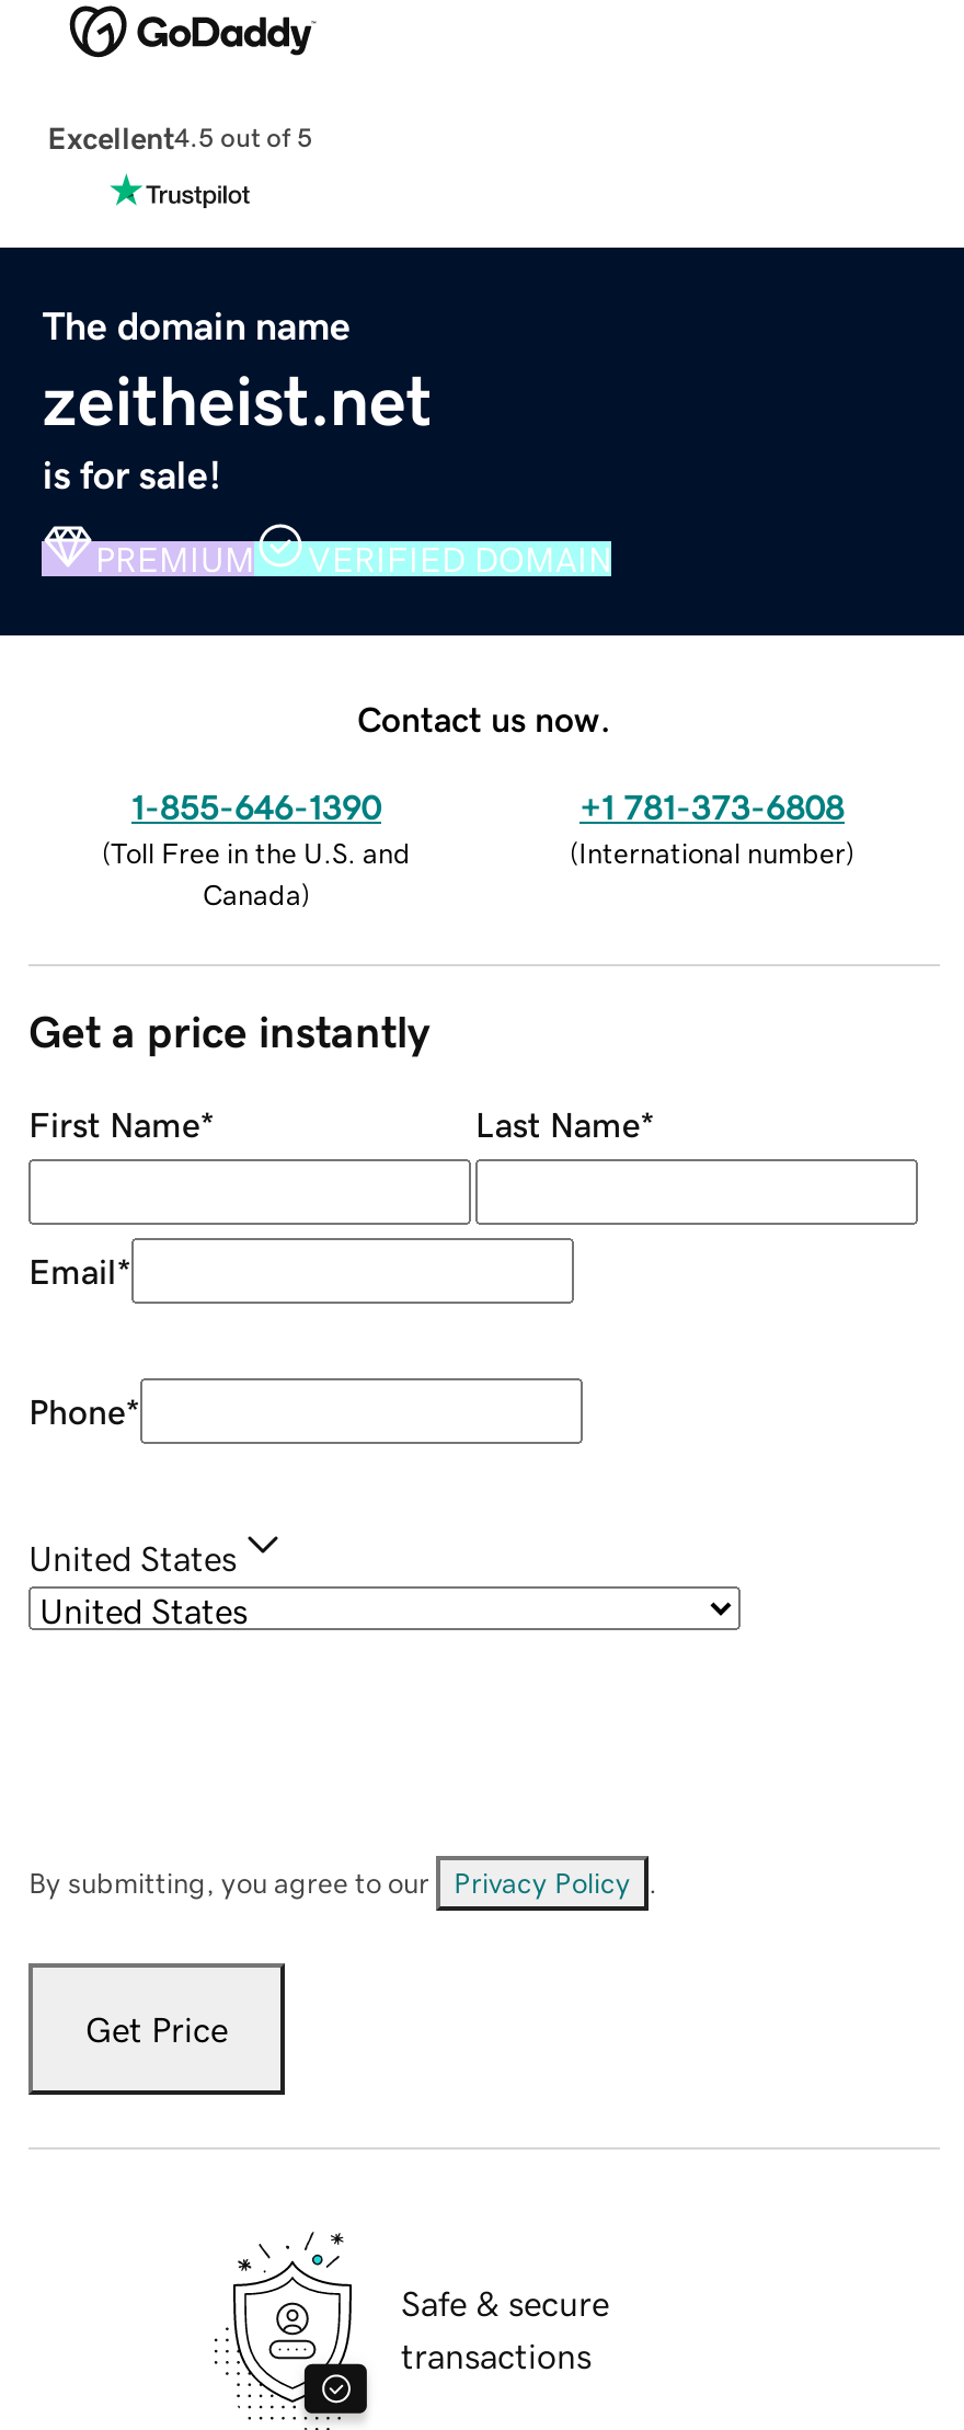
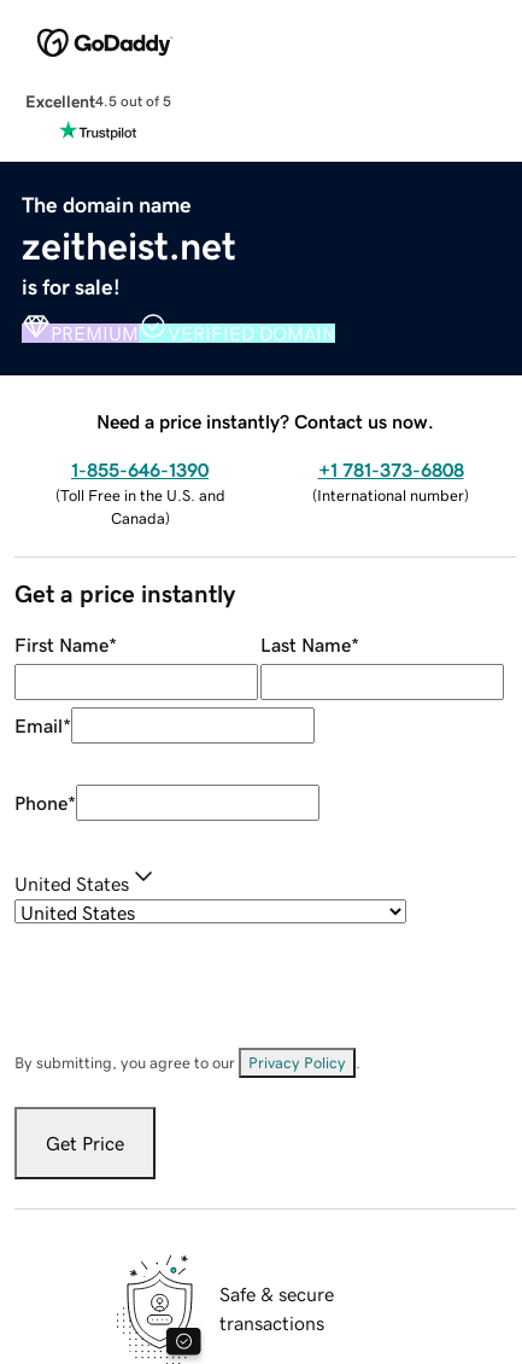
[357,700,611,735] Contact us now. -> [96,411,434,430] Need a price instantly? Contact us now.

